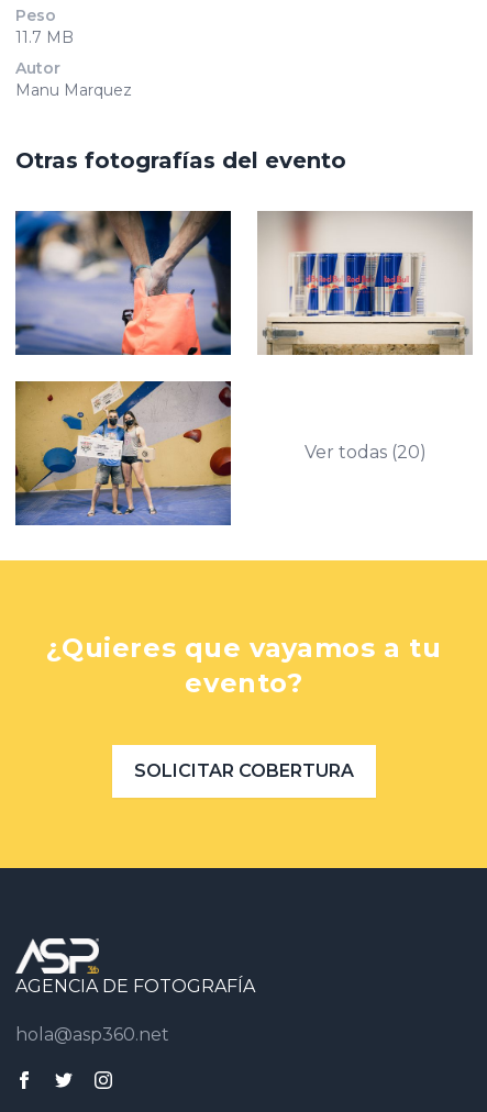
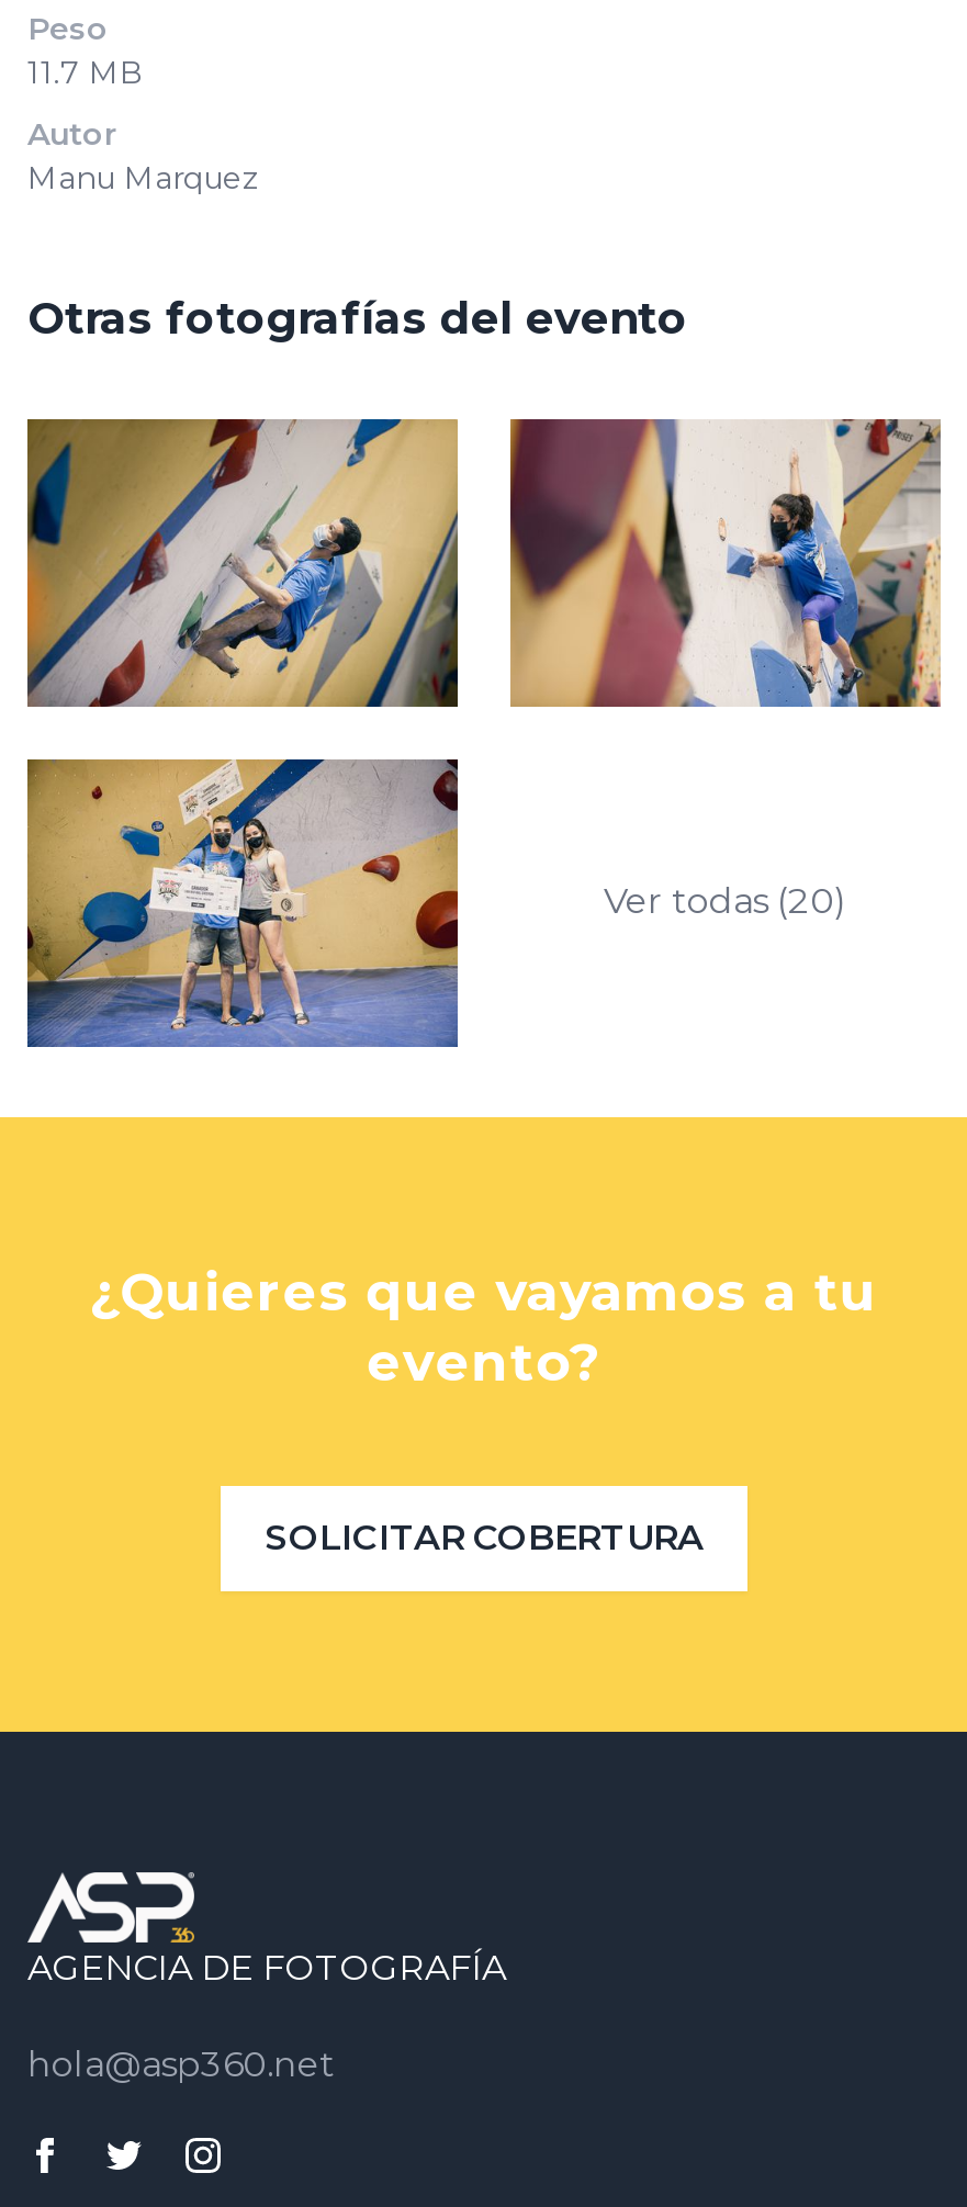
[14,210,232,356] [image] -> [25,417,460,709] [image]
[257,211,473,356] [image] -> [508,417,941,709] [image]

